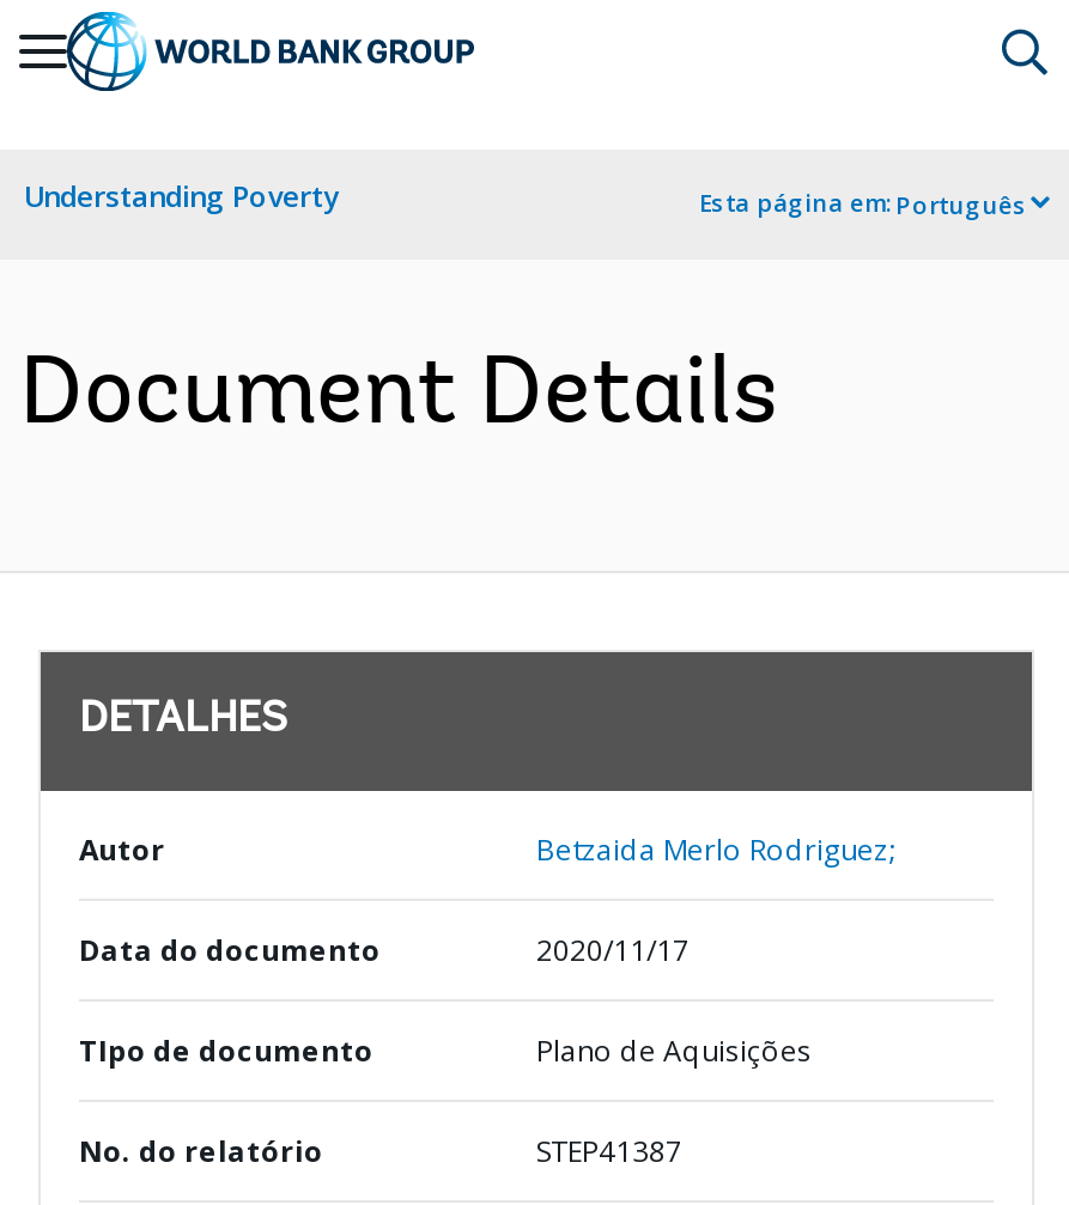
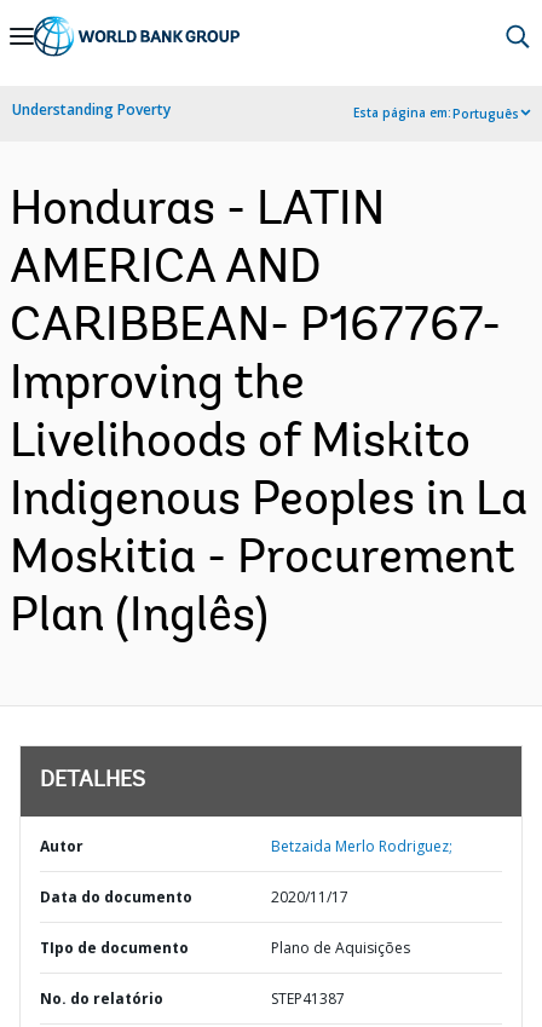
[19,351,778,446] Document Details -> [10,187,527,642] Honduras - LATIN | AMERICA AND | CARIBBEAN- P167767- | Improving the | Livelihoods of Miskito | Indigenous Peoples in La | Moskitia - Procurement | Plan (Inglês)

